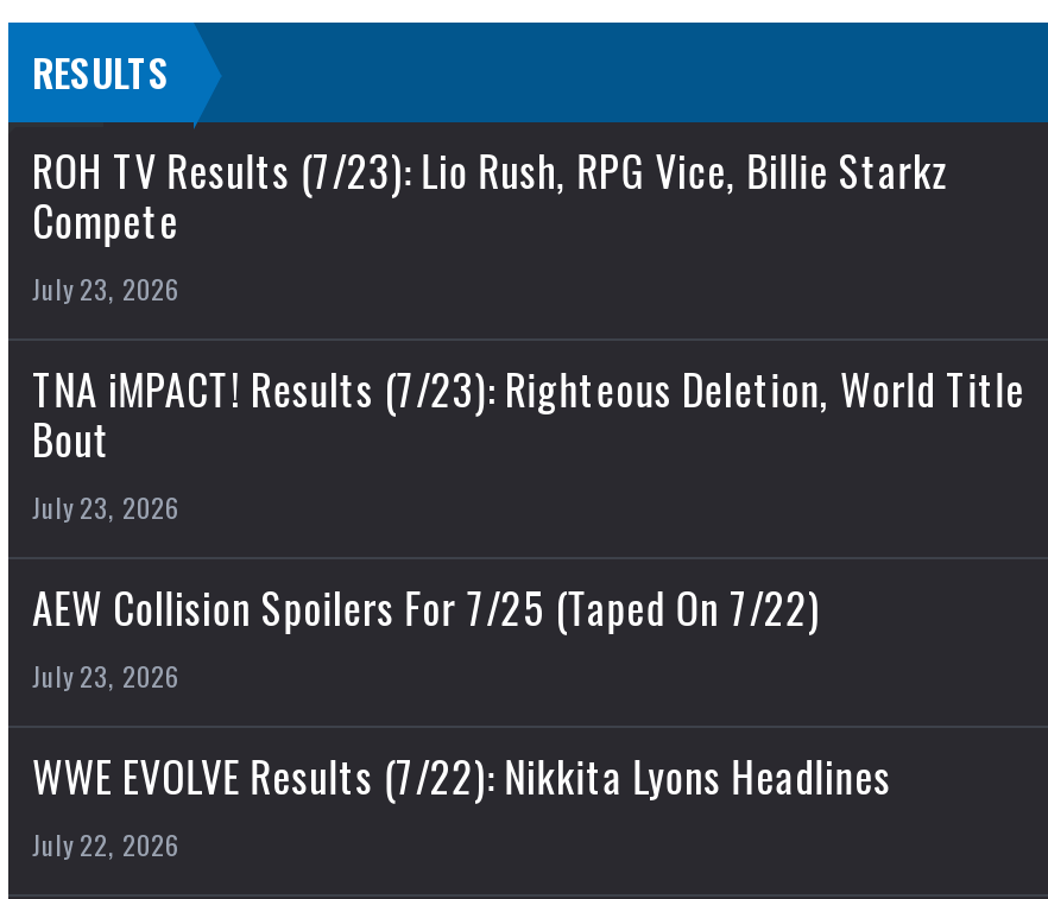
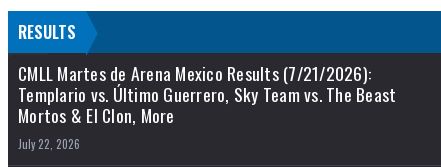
[32,140,1025,807] ROH TV Results (7/23): Lio Rush, RPG Vice, Billie Starkz | Compete | July 23, 2026 | TNA iMPACT! Results (7/23): Righteous Deletion, World Title | Bout | July 23, 2026 | AEW Collision Spoilers For 7/25 (Taped On 7/22) | July 23, 2026 | WWE EVOLVE Results (7/22): Nikkita Lyons Headlines -> [18,60,396,128] CMLL Martes de Arena Mexico Results (7/21/2026): | Templario vs. Último Guerrero, Sky Team vs. The Beast | Mortos & El Clon, More

